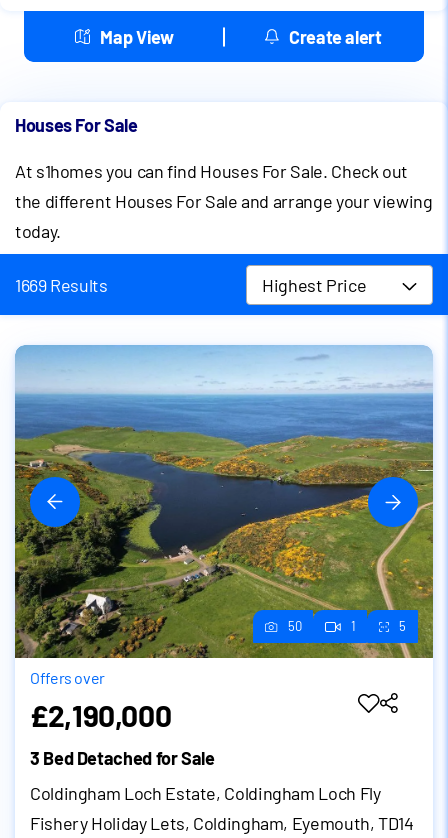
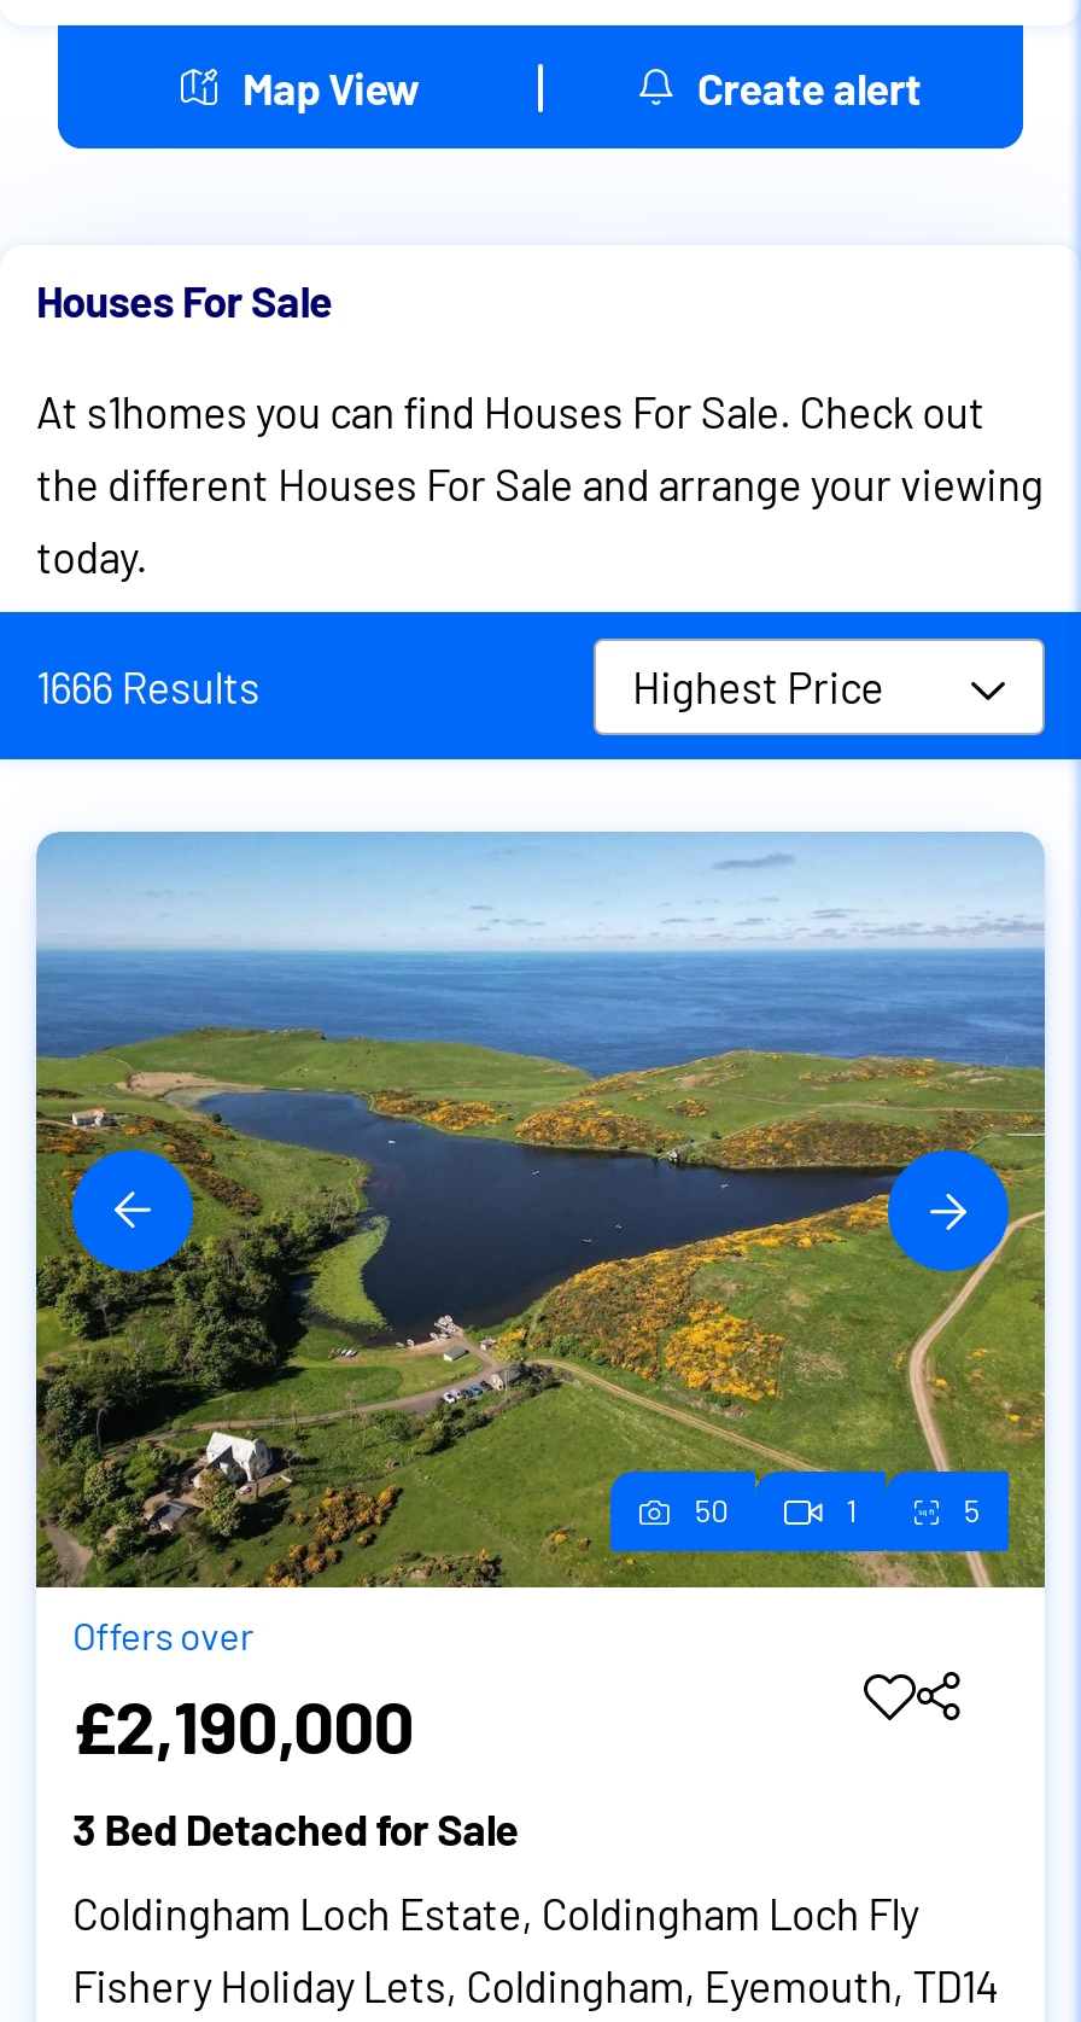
[15,273,108,295] 1669 Results -> [36,659,260,712] 1666 Results

